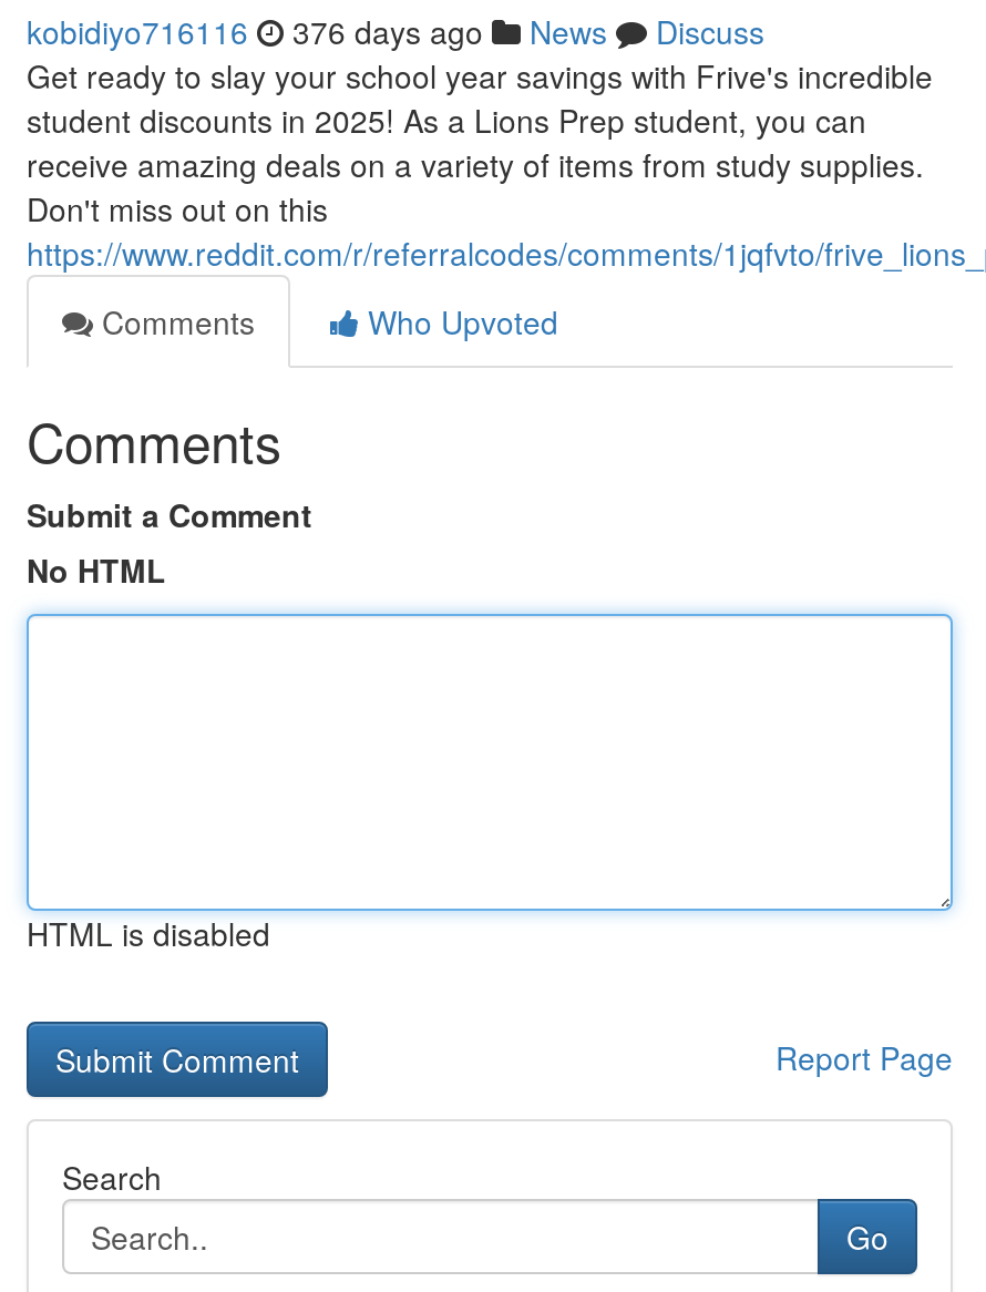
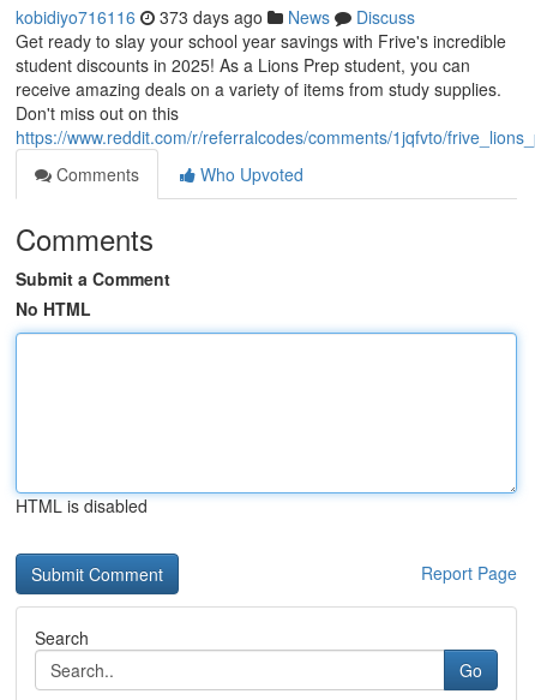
[27,9,764,53] kobidiyo716116 376 days ago News Discuss -> [16,5,415,29] kobidiyo716116 373 days ago News Discuss

